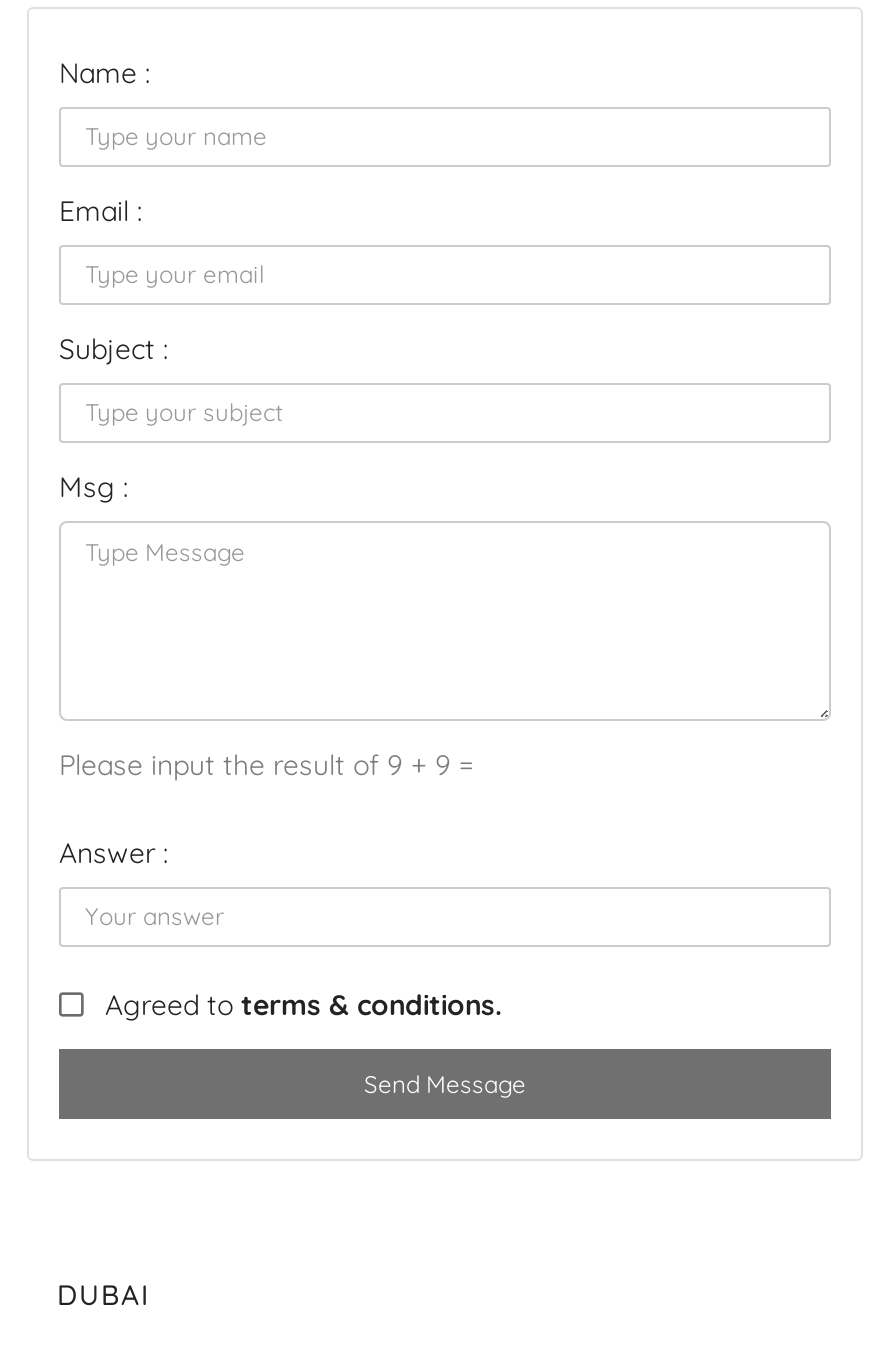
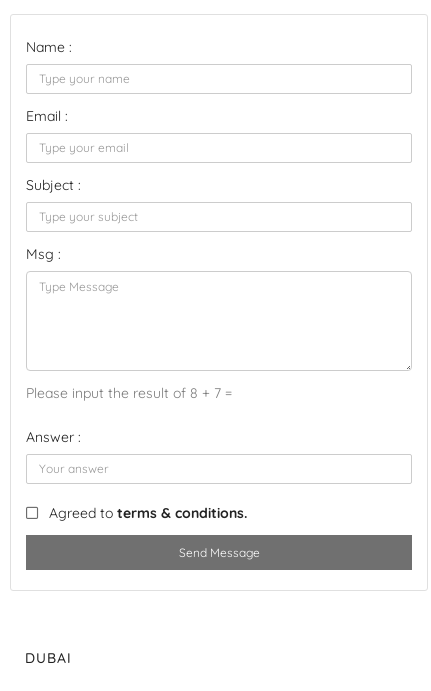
[59,747,473,783] Please input the result of 9 + 9 = -> [26,384,232,402] Please input the result of 8 + 7 =

